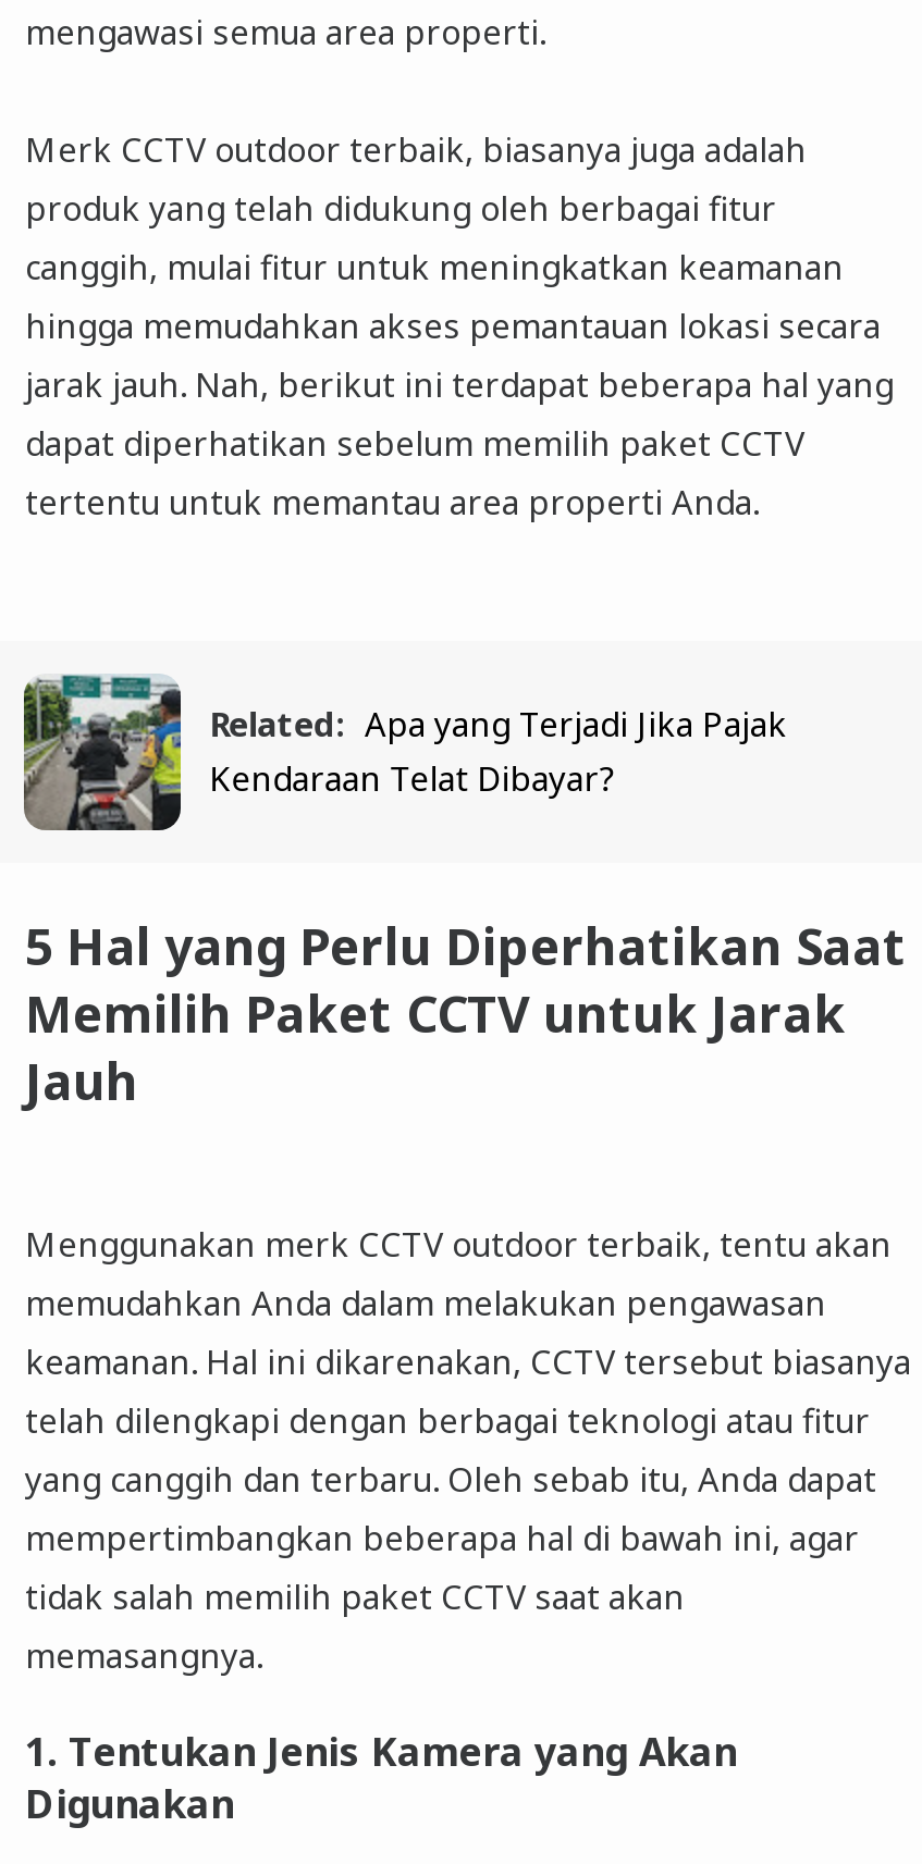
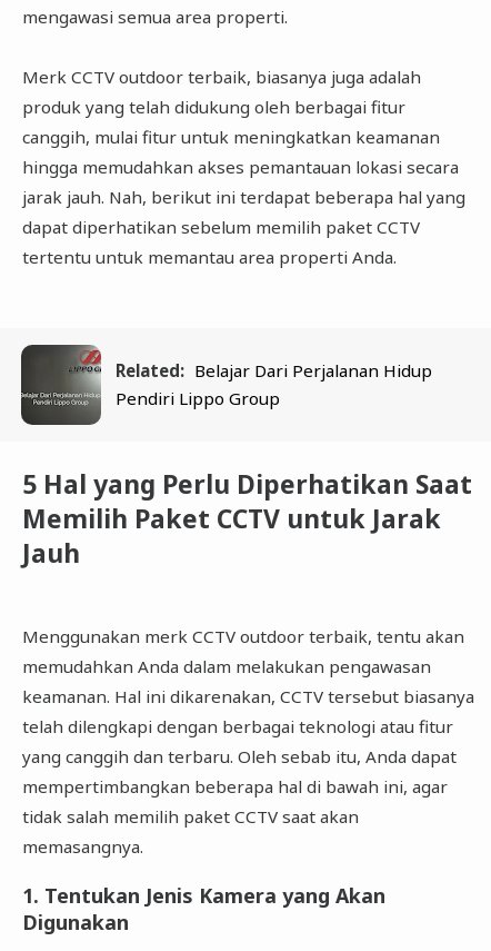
[22,674,787,832] [image] | Related: Apa yang Terjadi Jika Pajak | Kendaraan Telat Dibayar? -> [20,344,433,426] [image] | Related: Belajar Dari Perjalanan Hidup | Pendiri Lippo Group

